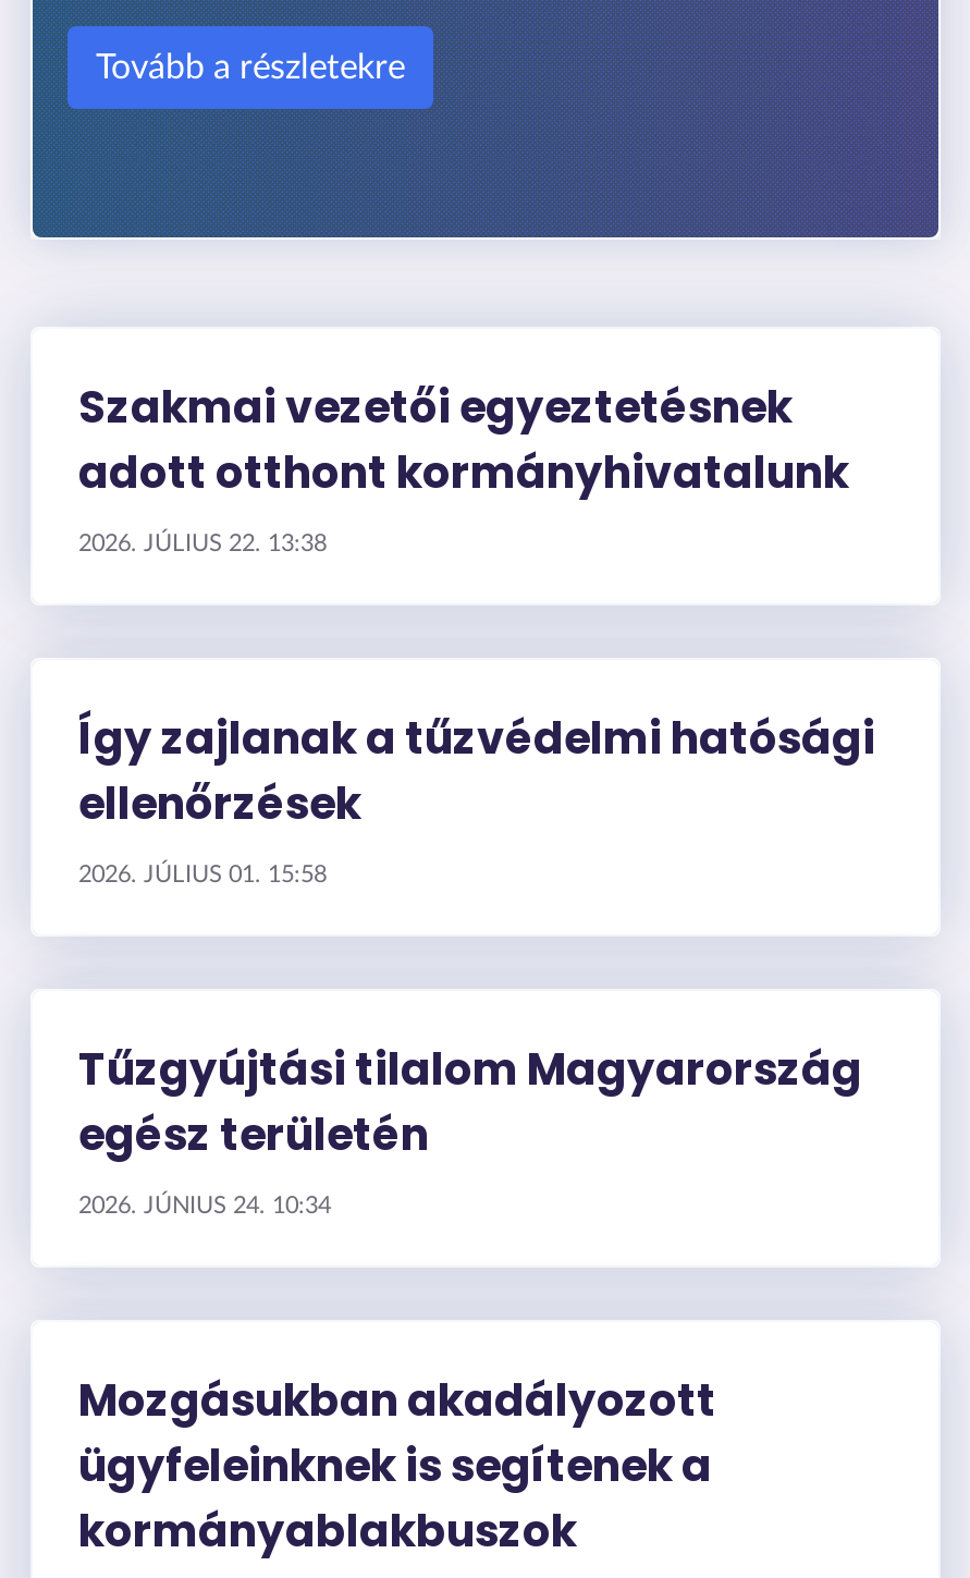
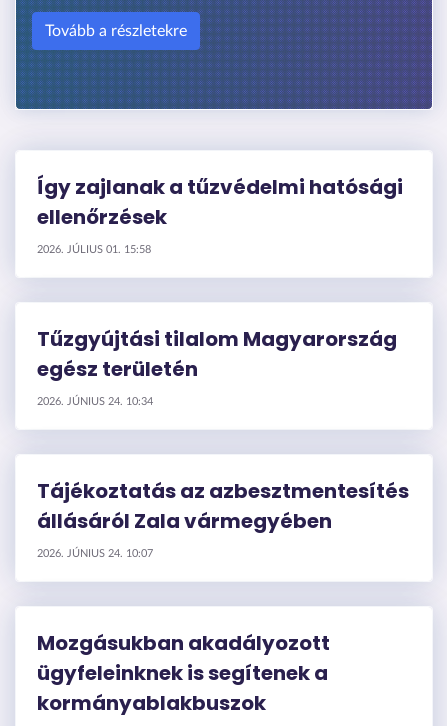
[78,377,849,555] Szakmai vezetői egyeztetésnek | adott otthont kormányhivatalunk | 2026. JÚLIUS 22. 13:38 -> none
moved [78,708,875,1218] -> [37,173,403,407]: Így zajlanak a tűzvédelmi hatósági | ellenőrzések | 2026. JÚLIUS 01. 15:58 | Tűzgyújtási tilalom Magyarország | egész területén | 2026. JÚNIUS 24. 10:34
none -> [37,477,409,559] Tájékoztatás az azbesztmentesítés | állásáról Zala vármegyében | 2026. JÚNIUS 24. 10:07

